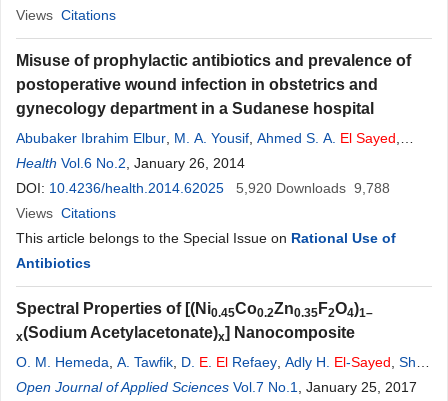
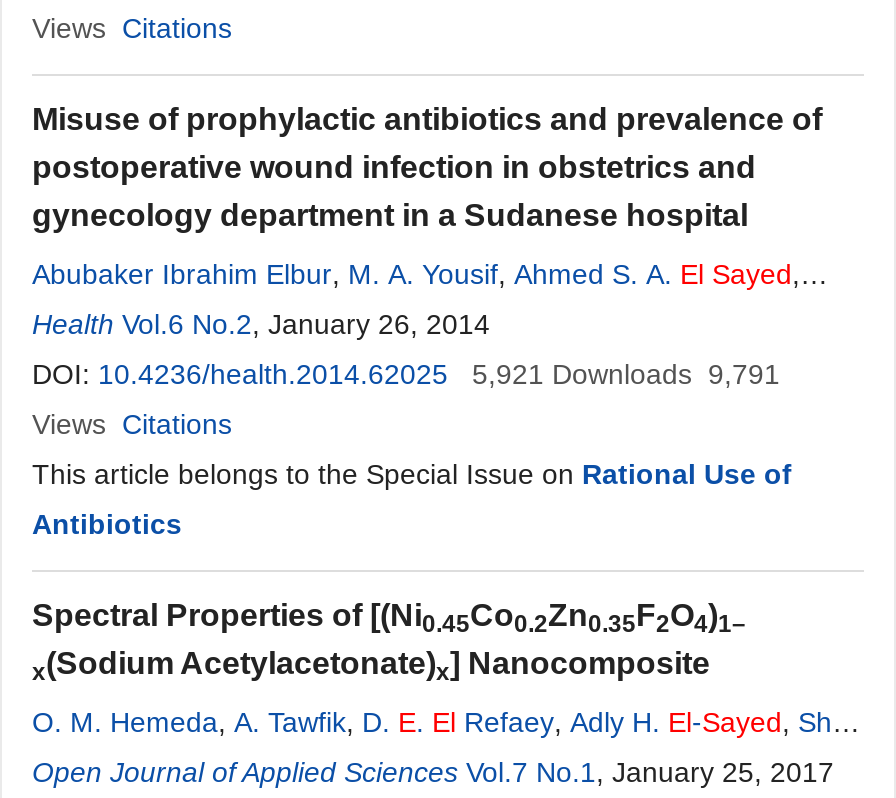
[16,180,390,196] DOI: 10.4236/health.2014.62025 5,920 Downloads 9,788 -> [32,358,780,390] DOI: 10.4236/health.2014.62025 5,921 Downloads 9,791

